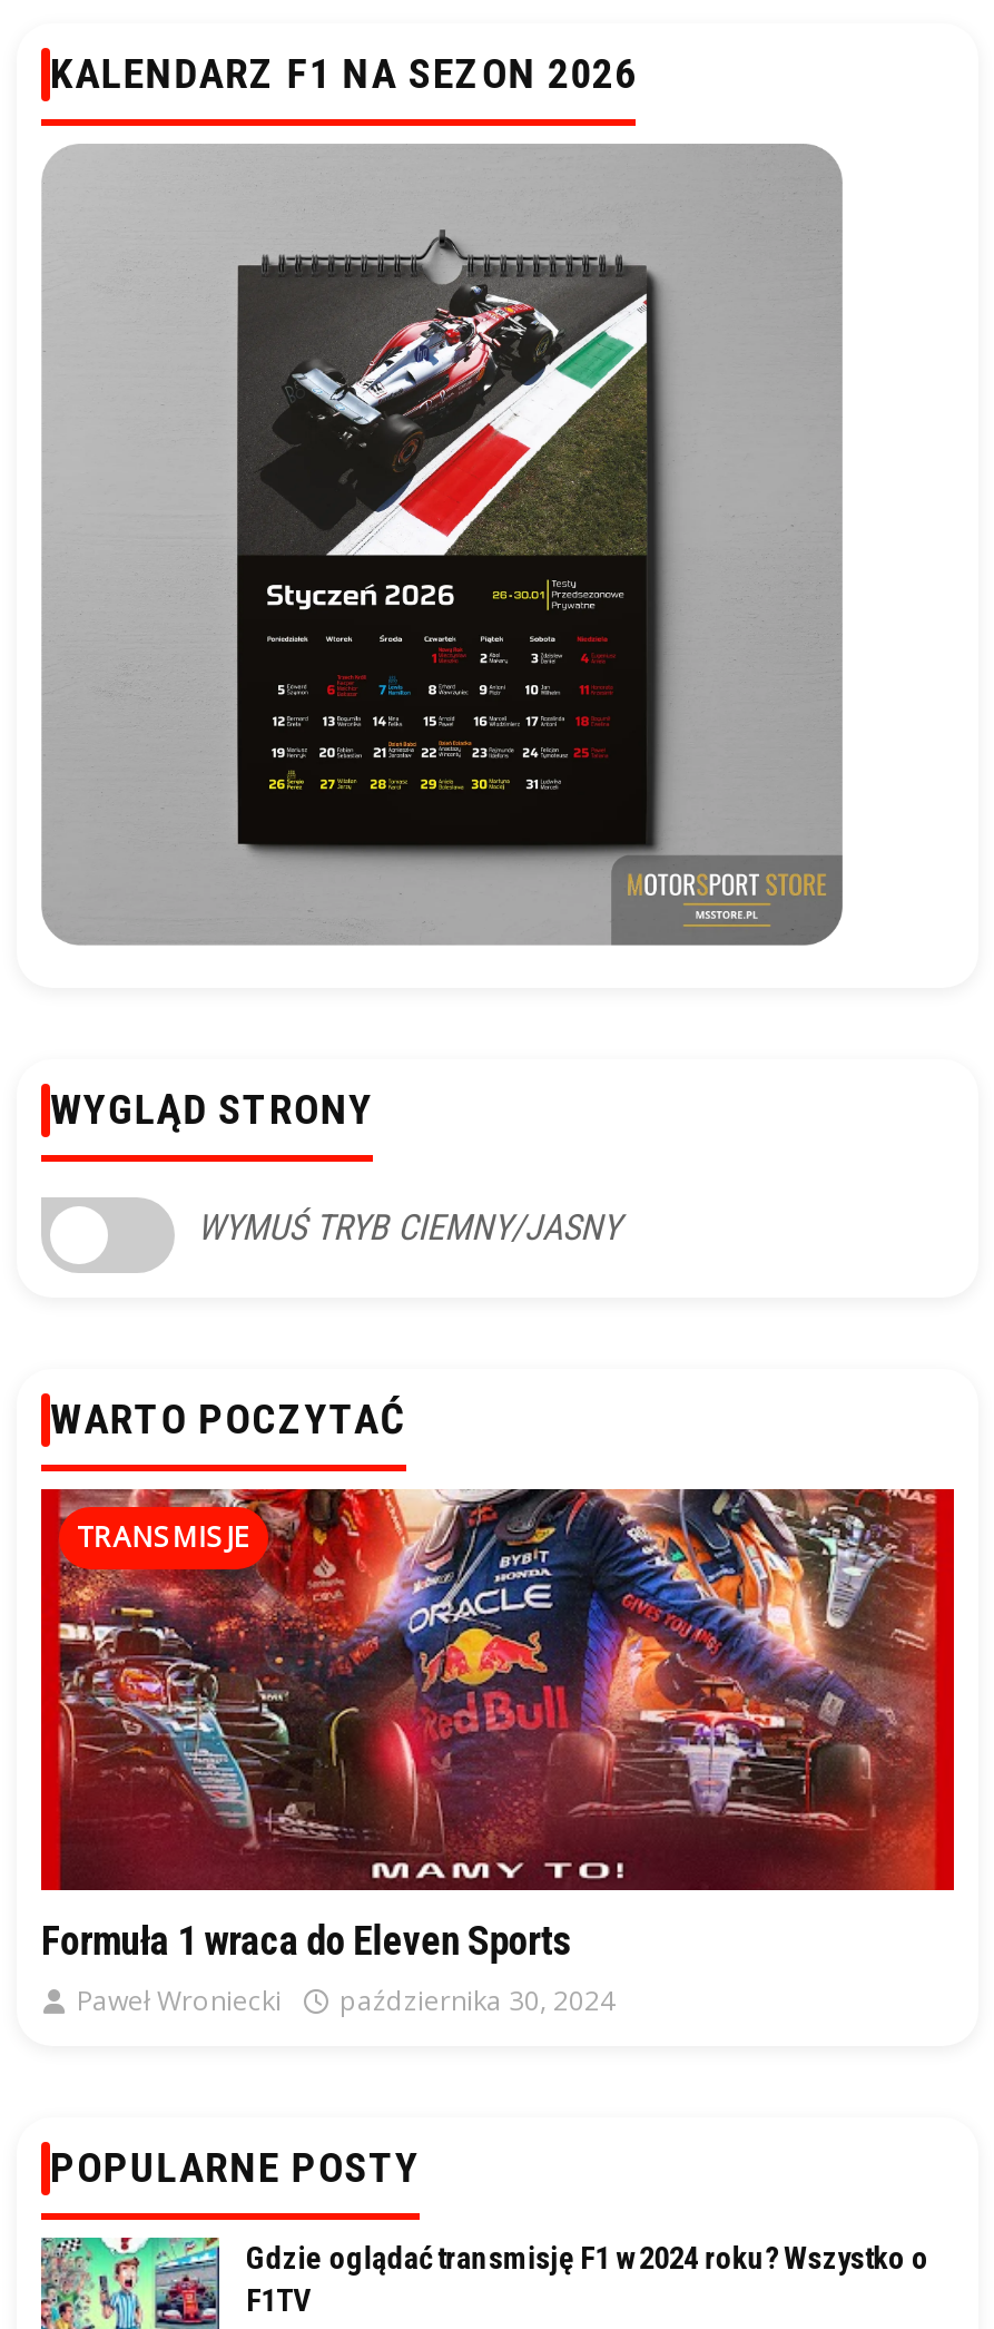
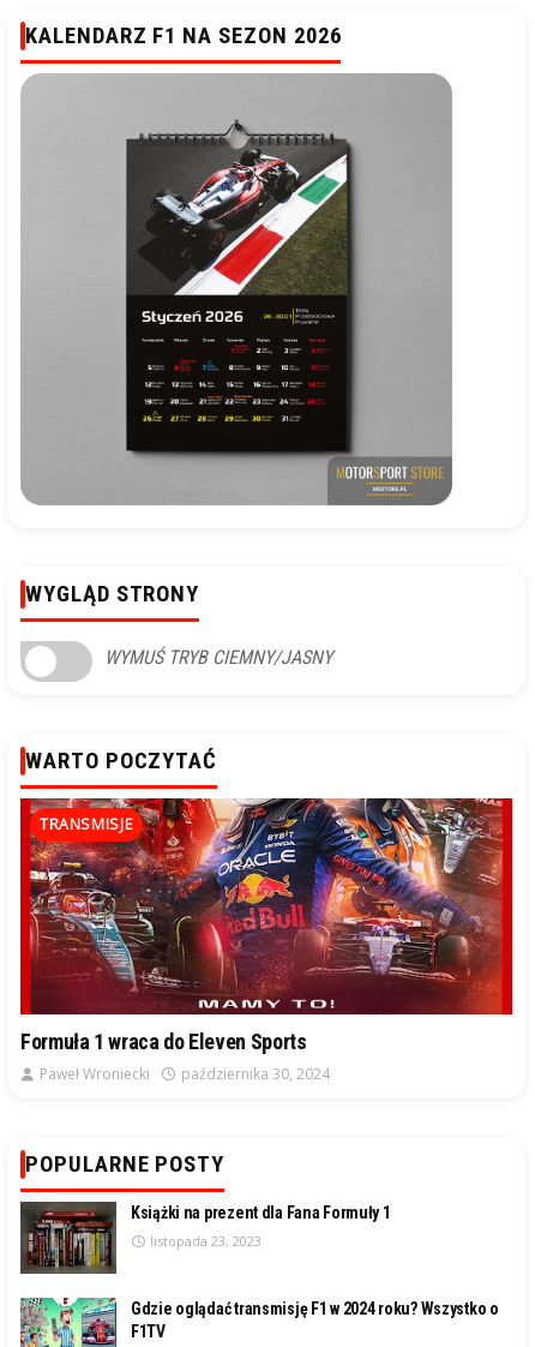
none -> [19,1201,391,1275] [image] | Książki na prezent dla Fana Formuły 1 | listopada 23, 2023

